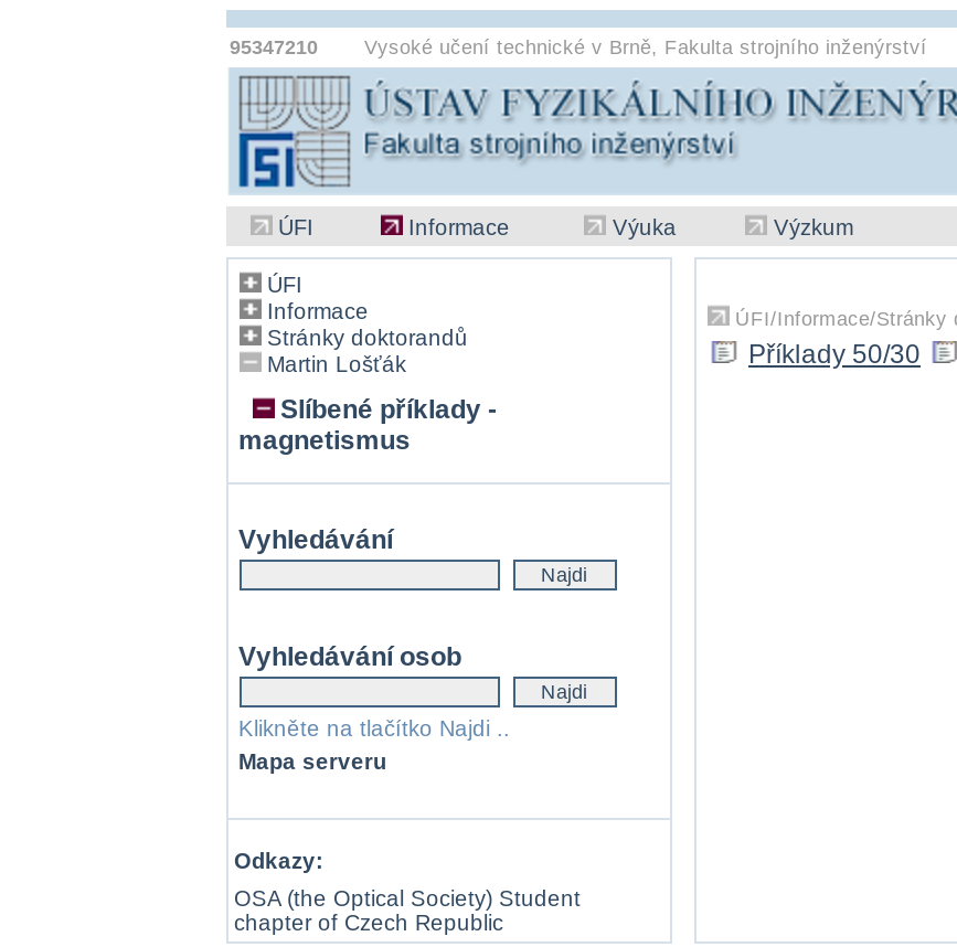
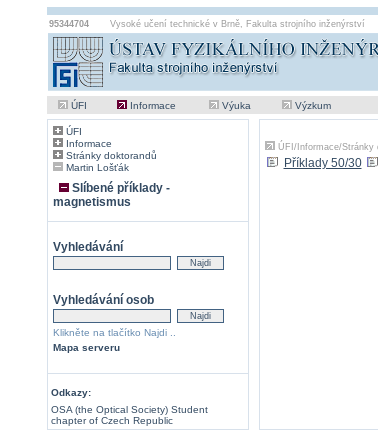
[230,36,318,58] 95347210 -> [48,19,88,29] 95344704

